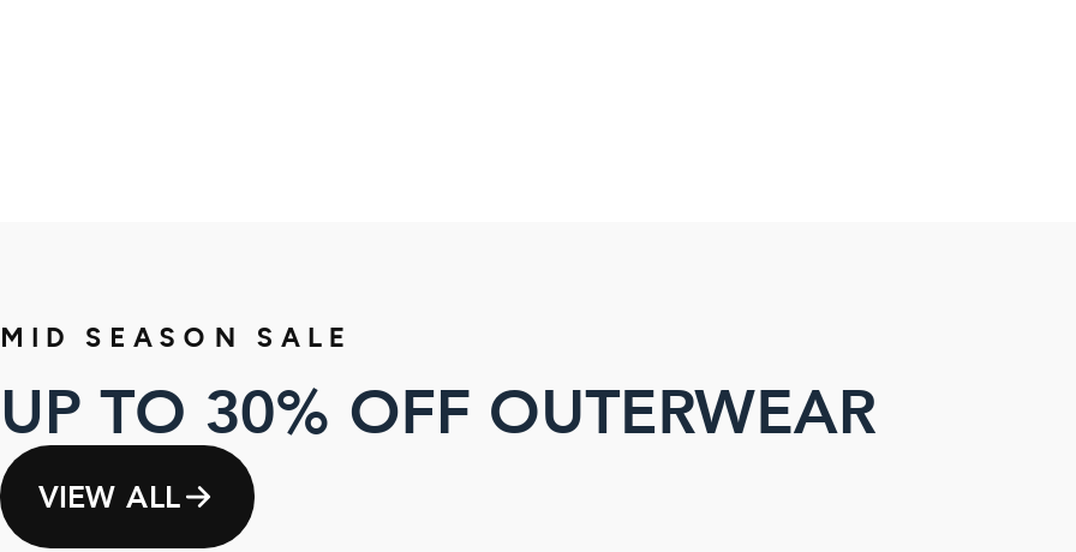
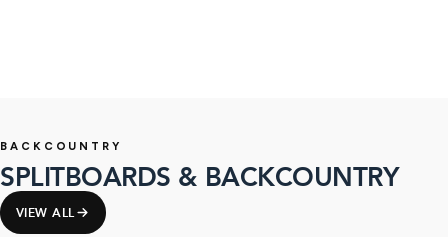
[0,321,875,451] MID SEASON SALE | UP TO 30% OFF OUTERWEAR -> [0,139,398,193] BACKCOUNTRY | SPLITBOARDS & BACKCOUNTRY

